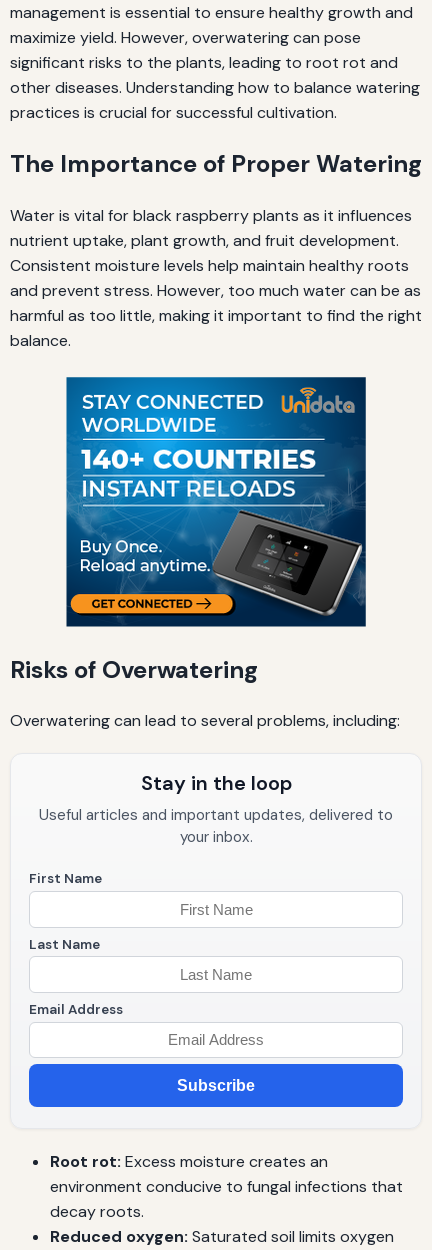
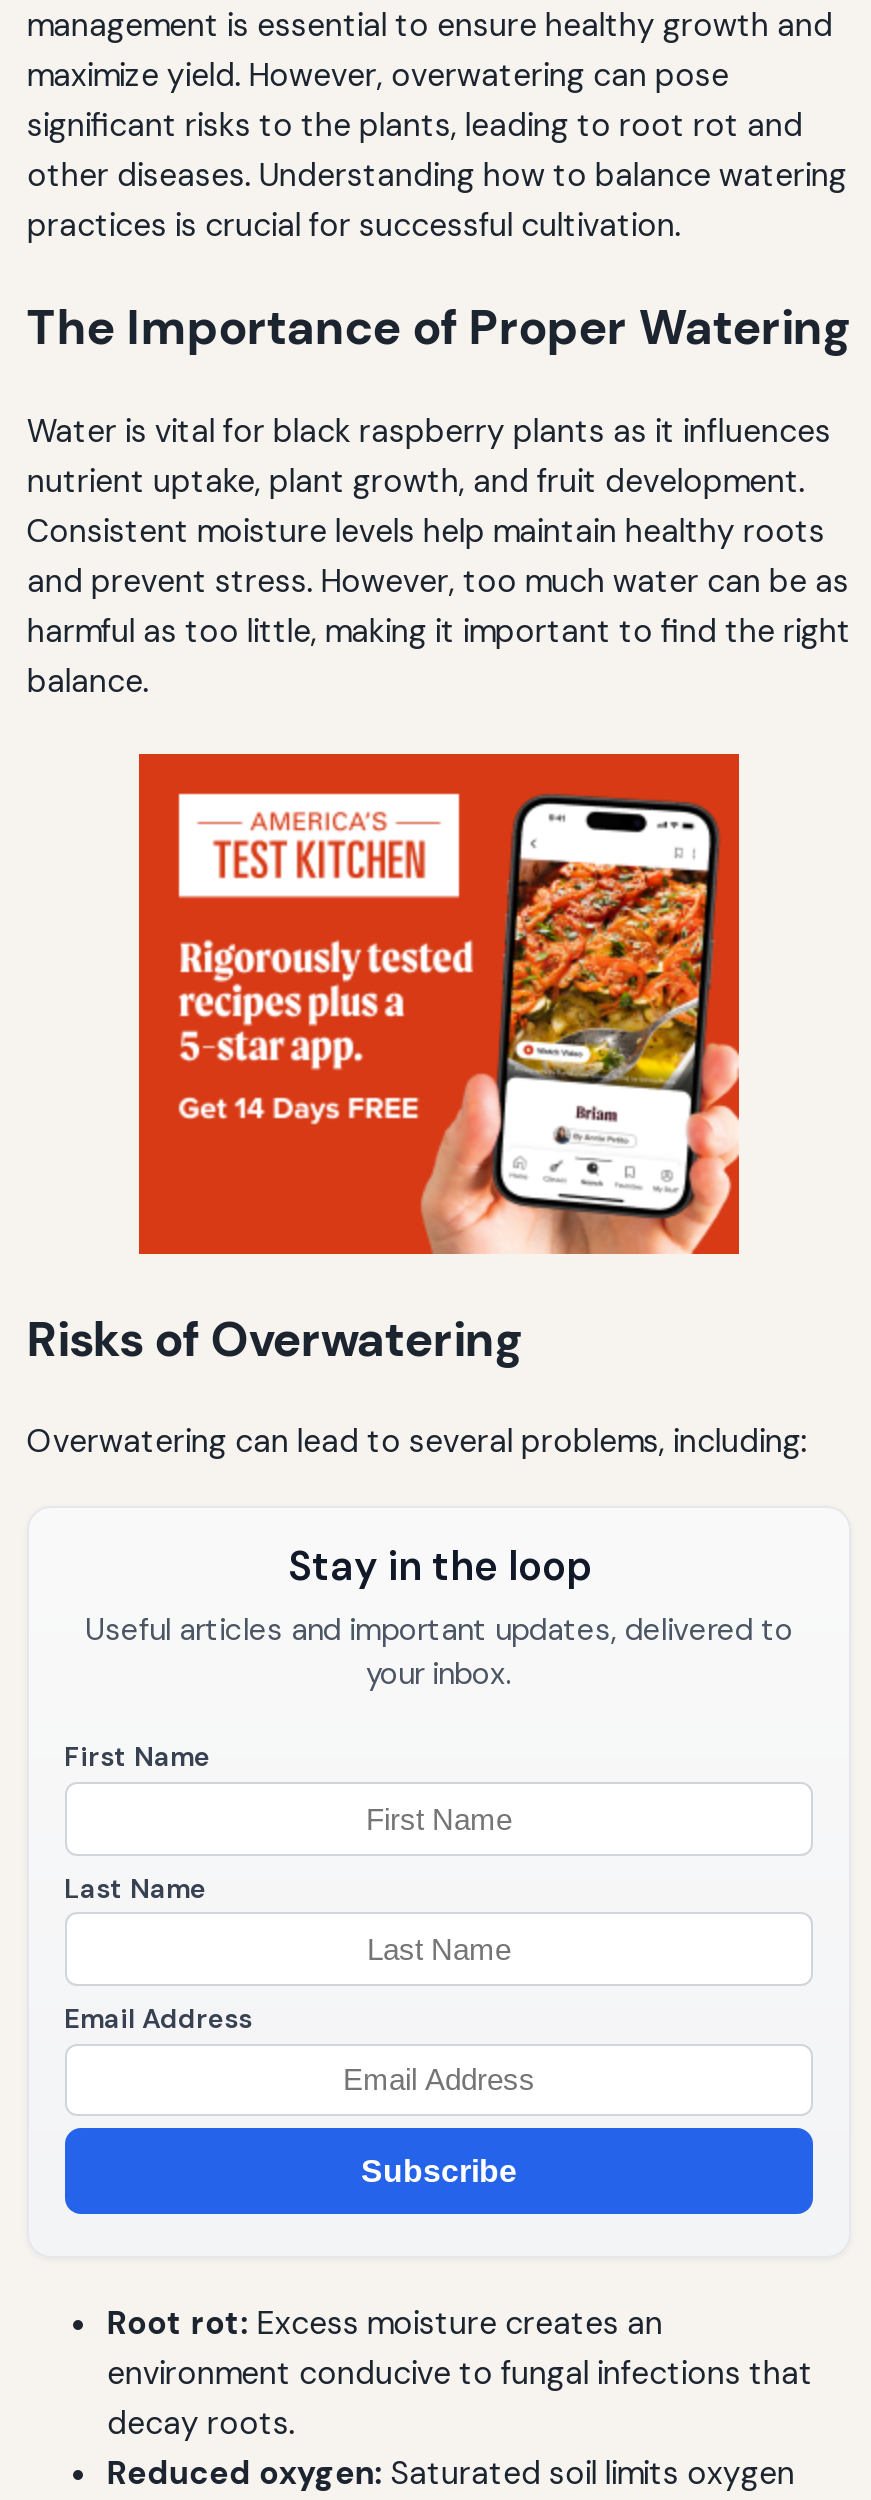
[65,376,367,628] [image] -> [137,752,741,1256] [image]

